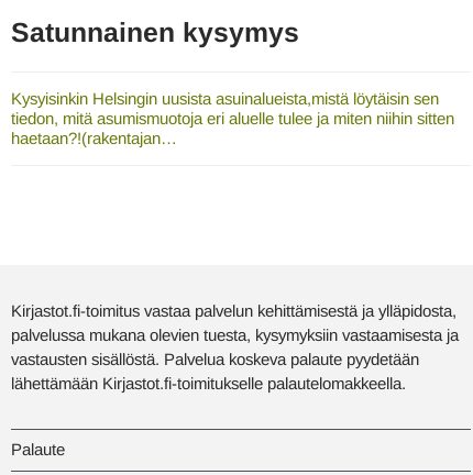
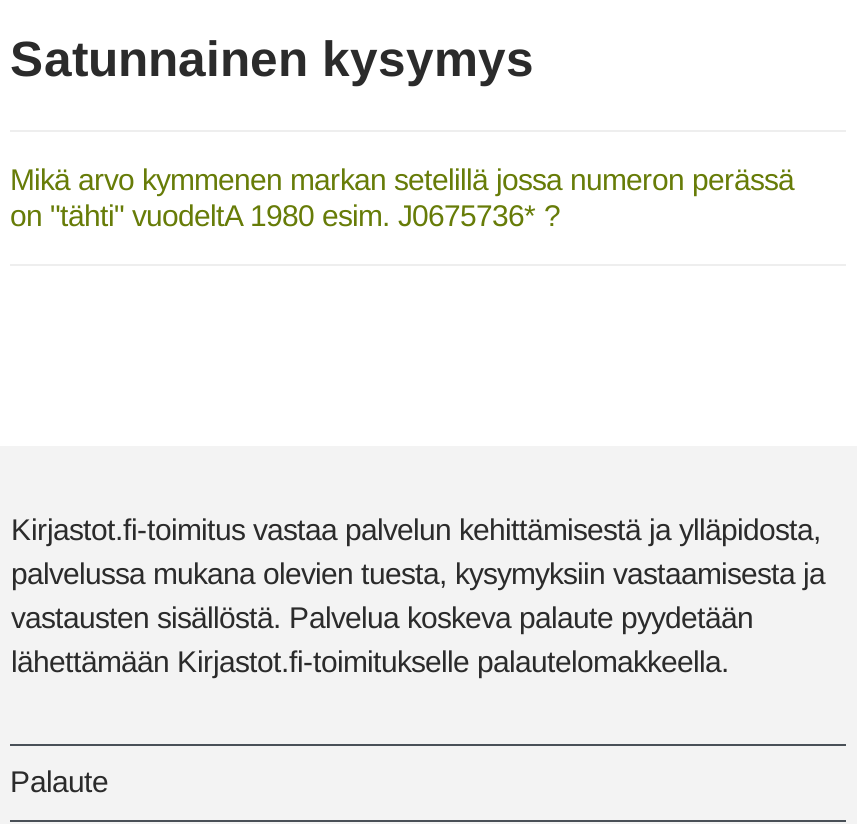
[11,90,454,148] Kysyisinkin Helsingin uusista asuinalueista,mistä löytäisin sen | tiedon, mitä asumismuotoja eri aluelle tulee ja miten niihin sitten | haetaan?!(rakentajan… -> [10,163,794,233] Mikä arvo kymmenen markan setelillä jossa numeron perässä | on "tähti" vuodeltA 1980 esim. J0675736* ?

